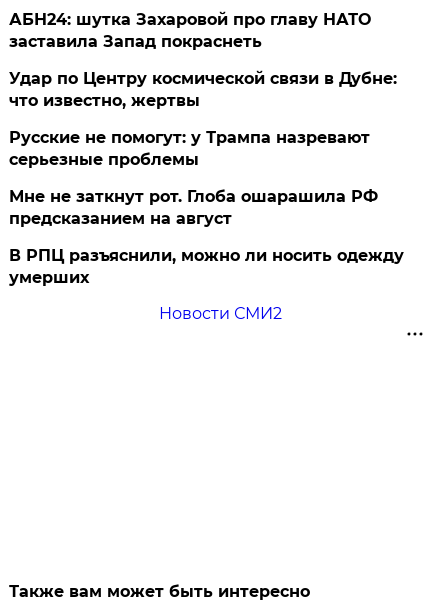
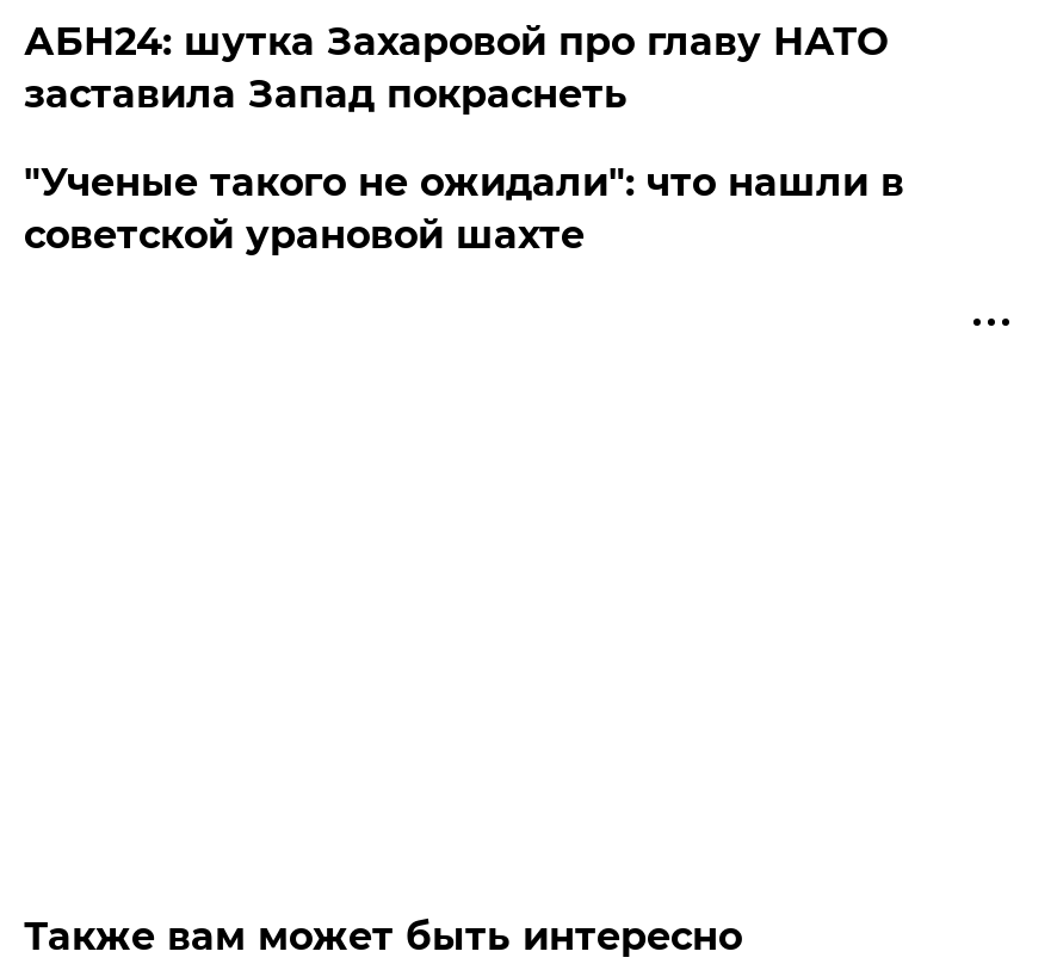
[9,69,404,323] Удар по Центру космической связи в Дубне: | что известно, жертвы | Русские не помогут: у Трампа назревают | серьезные проблемы | Мне не заткнут рот. Глоба ошарашила РФ | предсказанием на август | В РПЦ разъяснили, можно ли носить одежду | умерших | Новости СМИ2 -> [24,160,904,258] "Ученые такого не ожидали": что нашли в | советской урановой шахте

